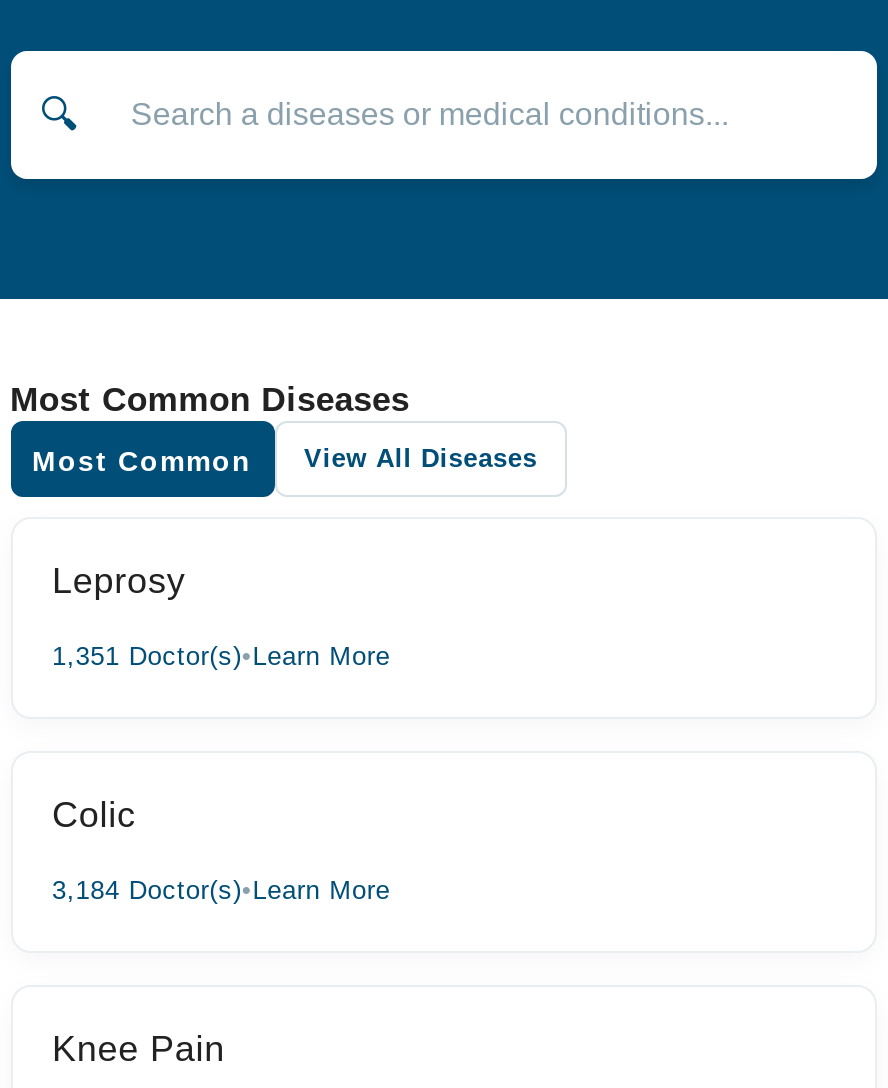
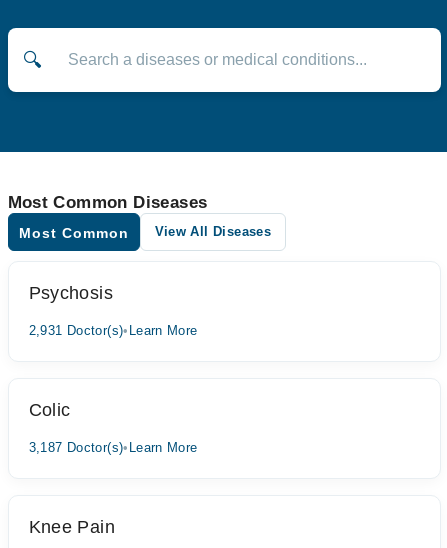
[52,561,185,601] Leprosy -> [28,283,113,303] Psychosis
[52,641,390,671] 1,351 Doctor(s)•Learn More -> [28,323,198,338] 2,931 Doctor(s)•Learn More
[52,875,390,905] 3,184 Doctor(s)•Learn More -> [28,440,198,455] 3,187 Doctor(s)•Learn More

